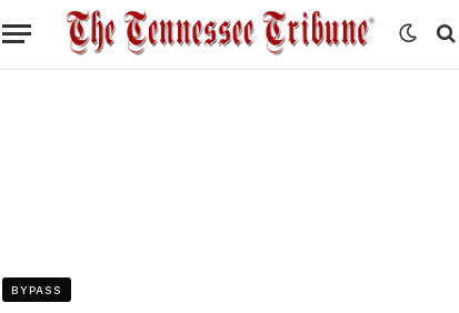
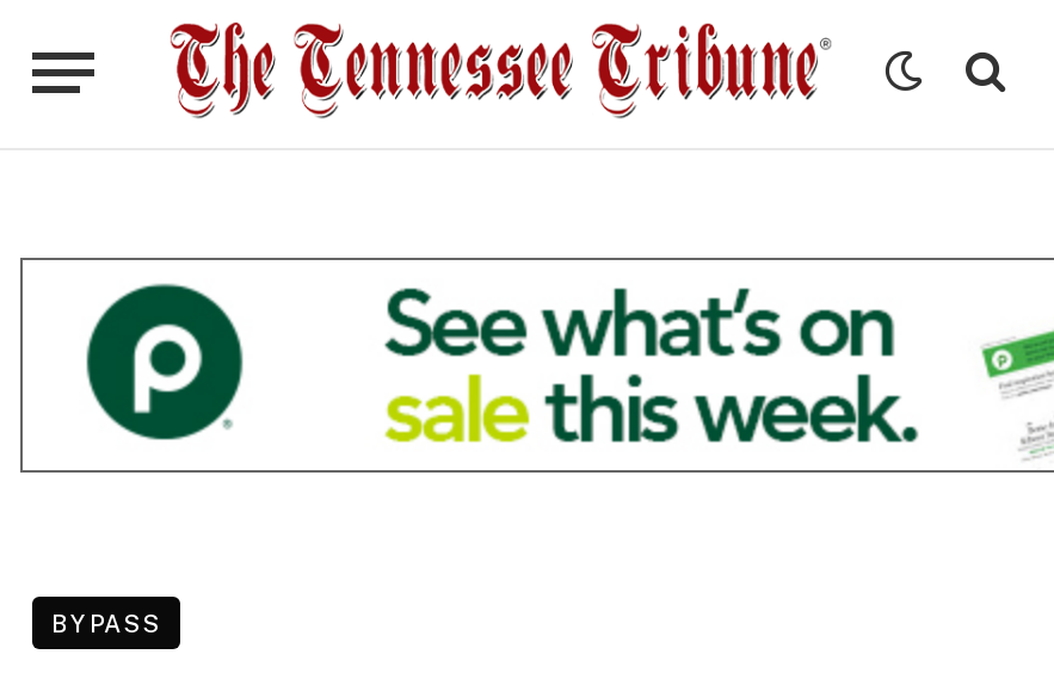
none -> [18,255,1047,475] [image]

